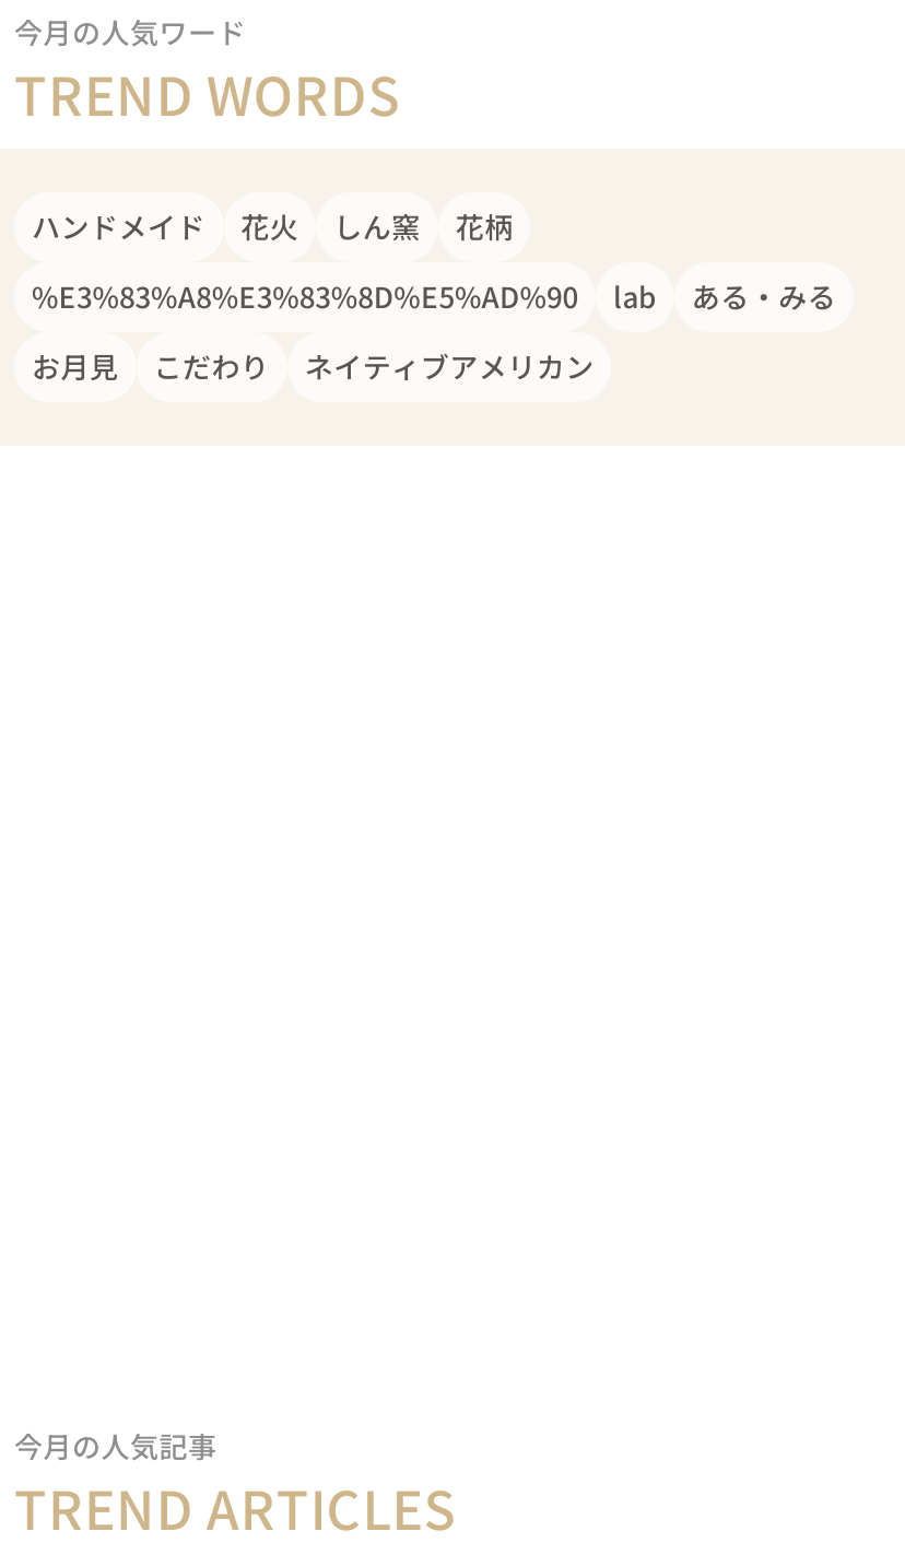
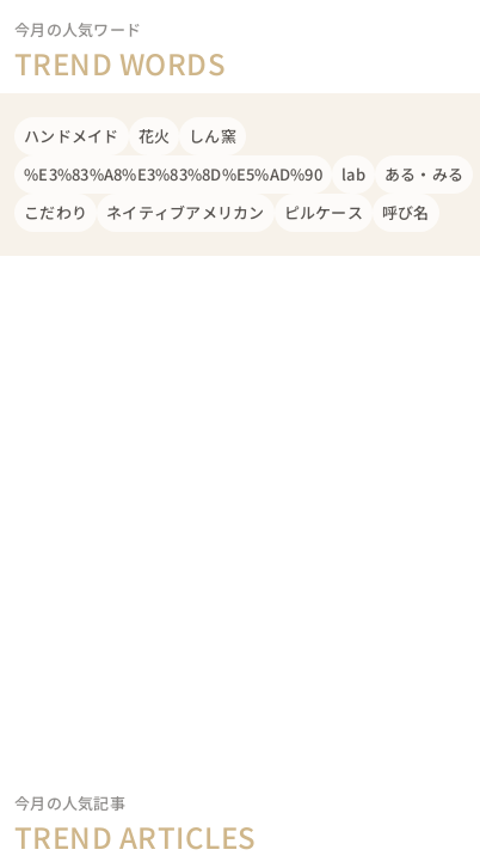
[456,205,513,247] 花柄 -> none
[32,345,119,387] お月見 -> none
none -> [284,200,430,223] ピルケース | 呼び名

